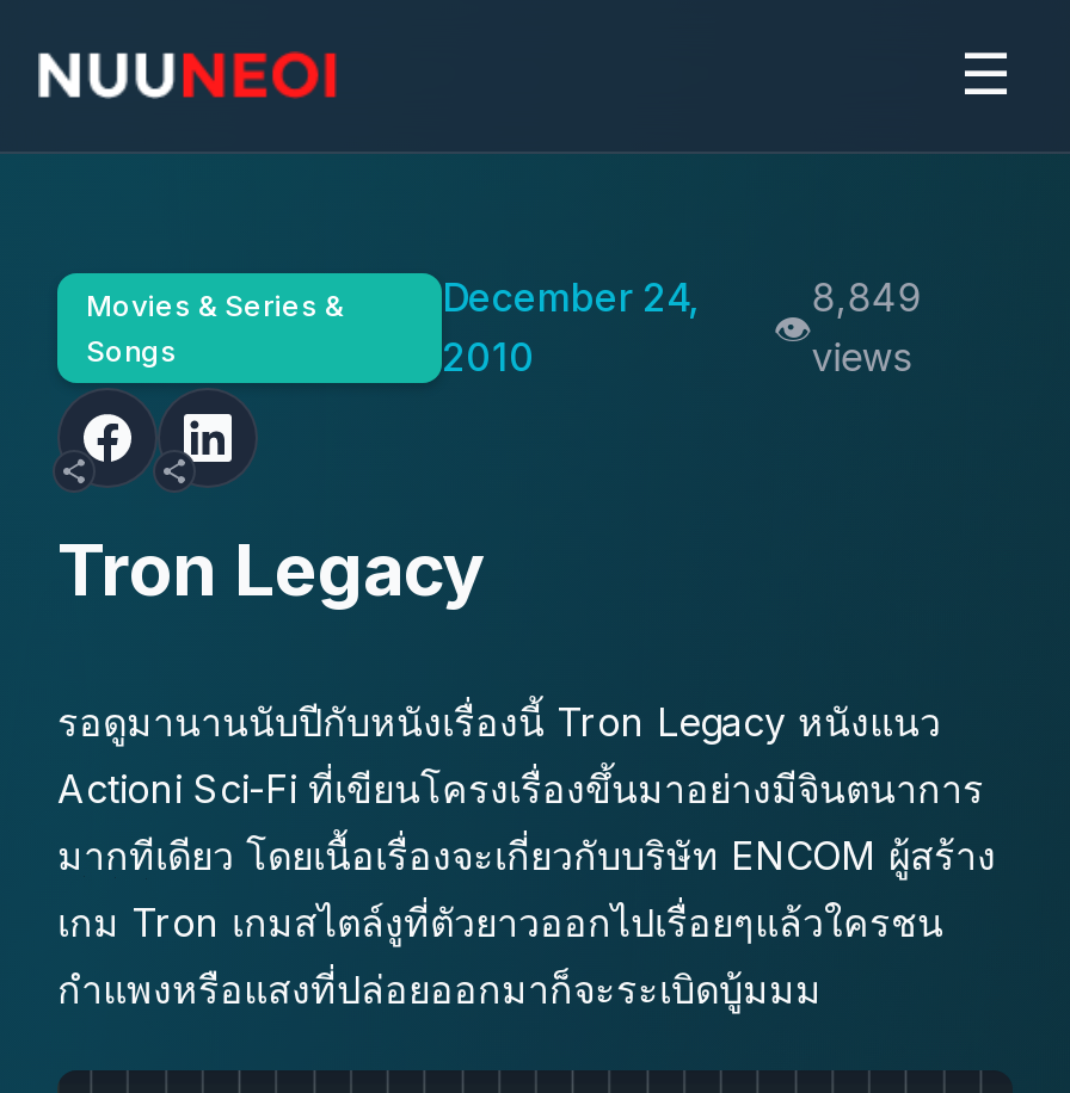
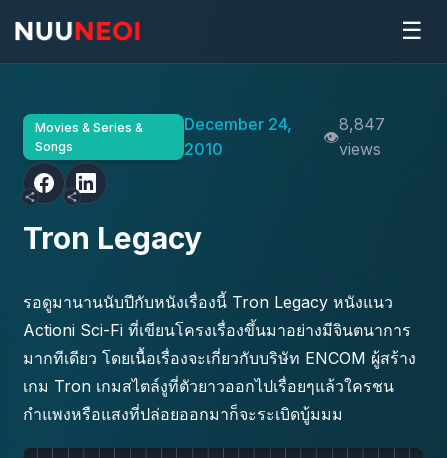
[812,273,921,321] 8,849 -> [339,114,385,134] 8,847

